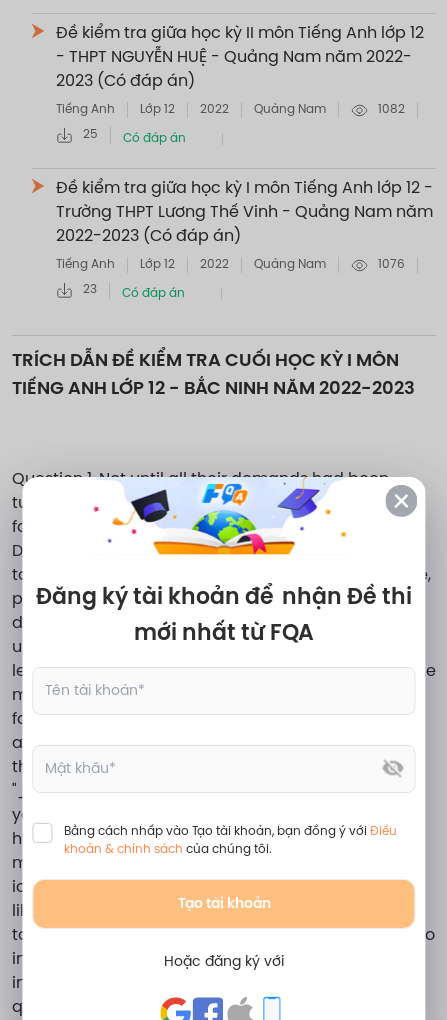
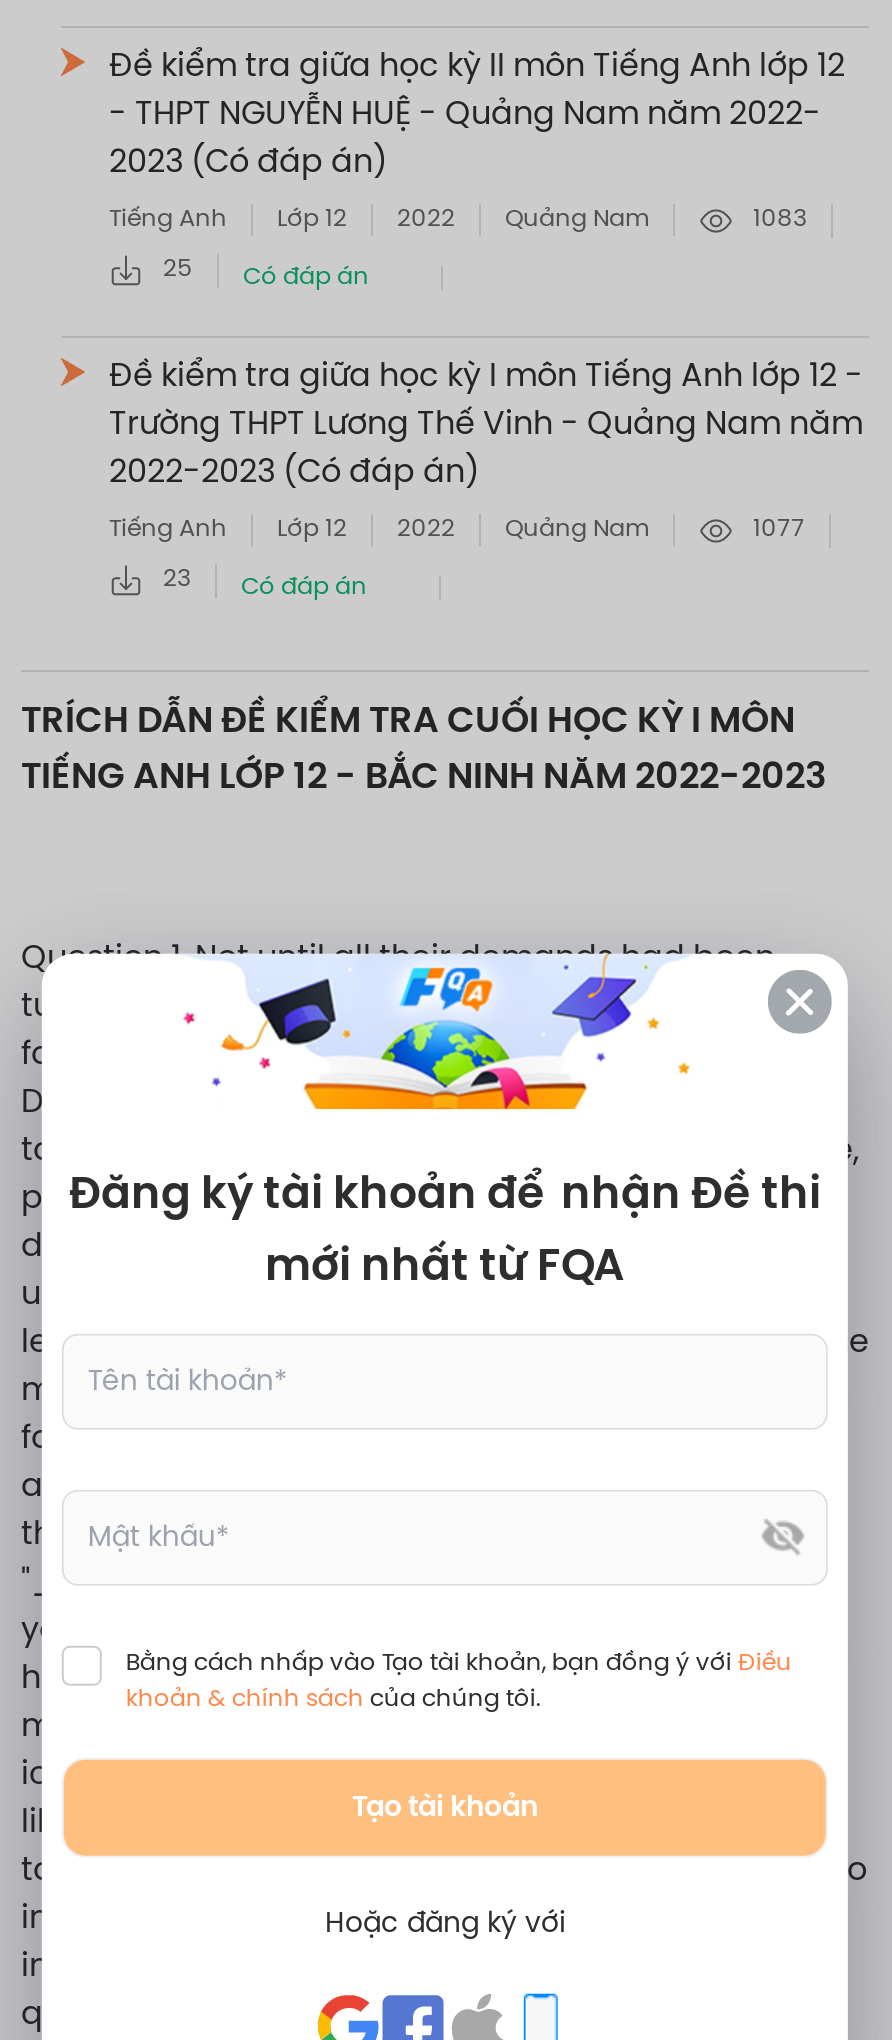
[378,103,405,116] 1082 -> [753,207,807,233] 1083
[378,258,405,271] 1076 -> [753,517,805,543] 1077

